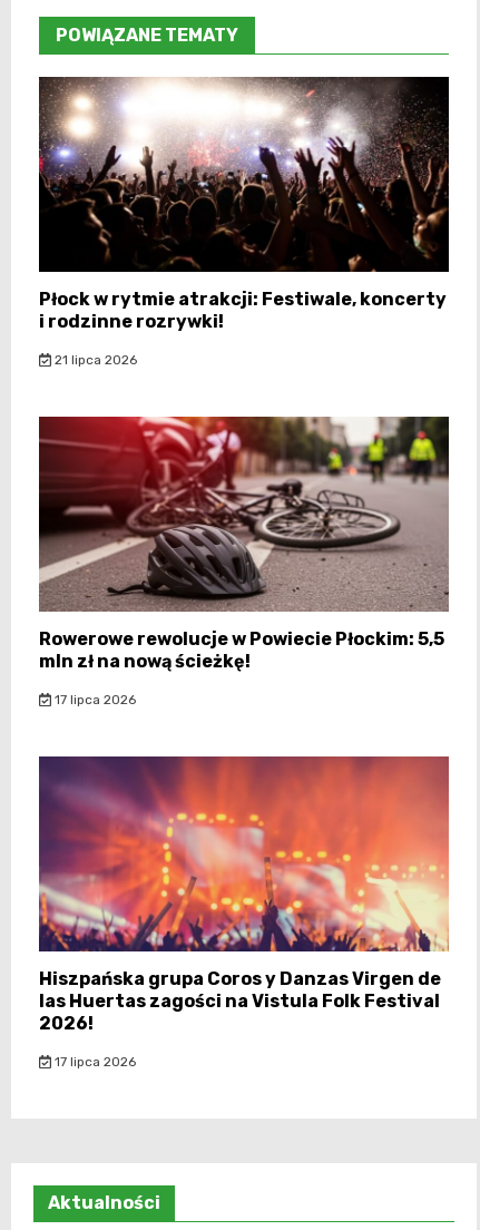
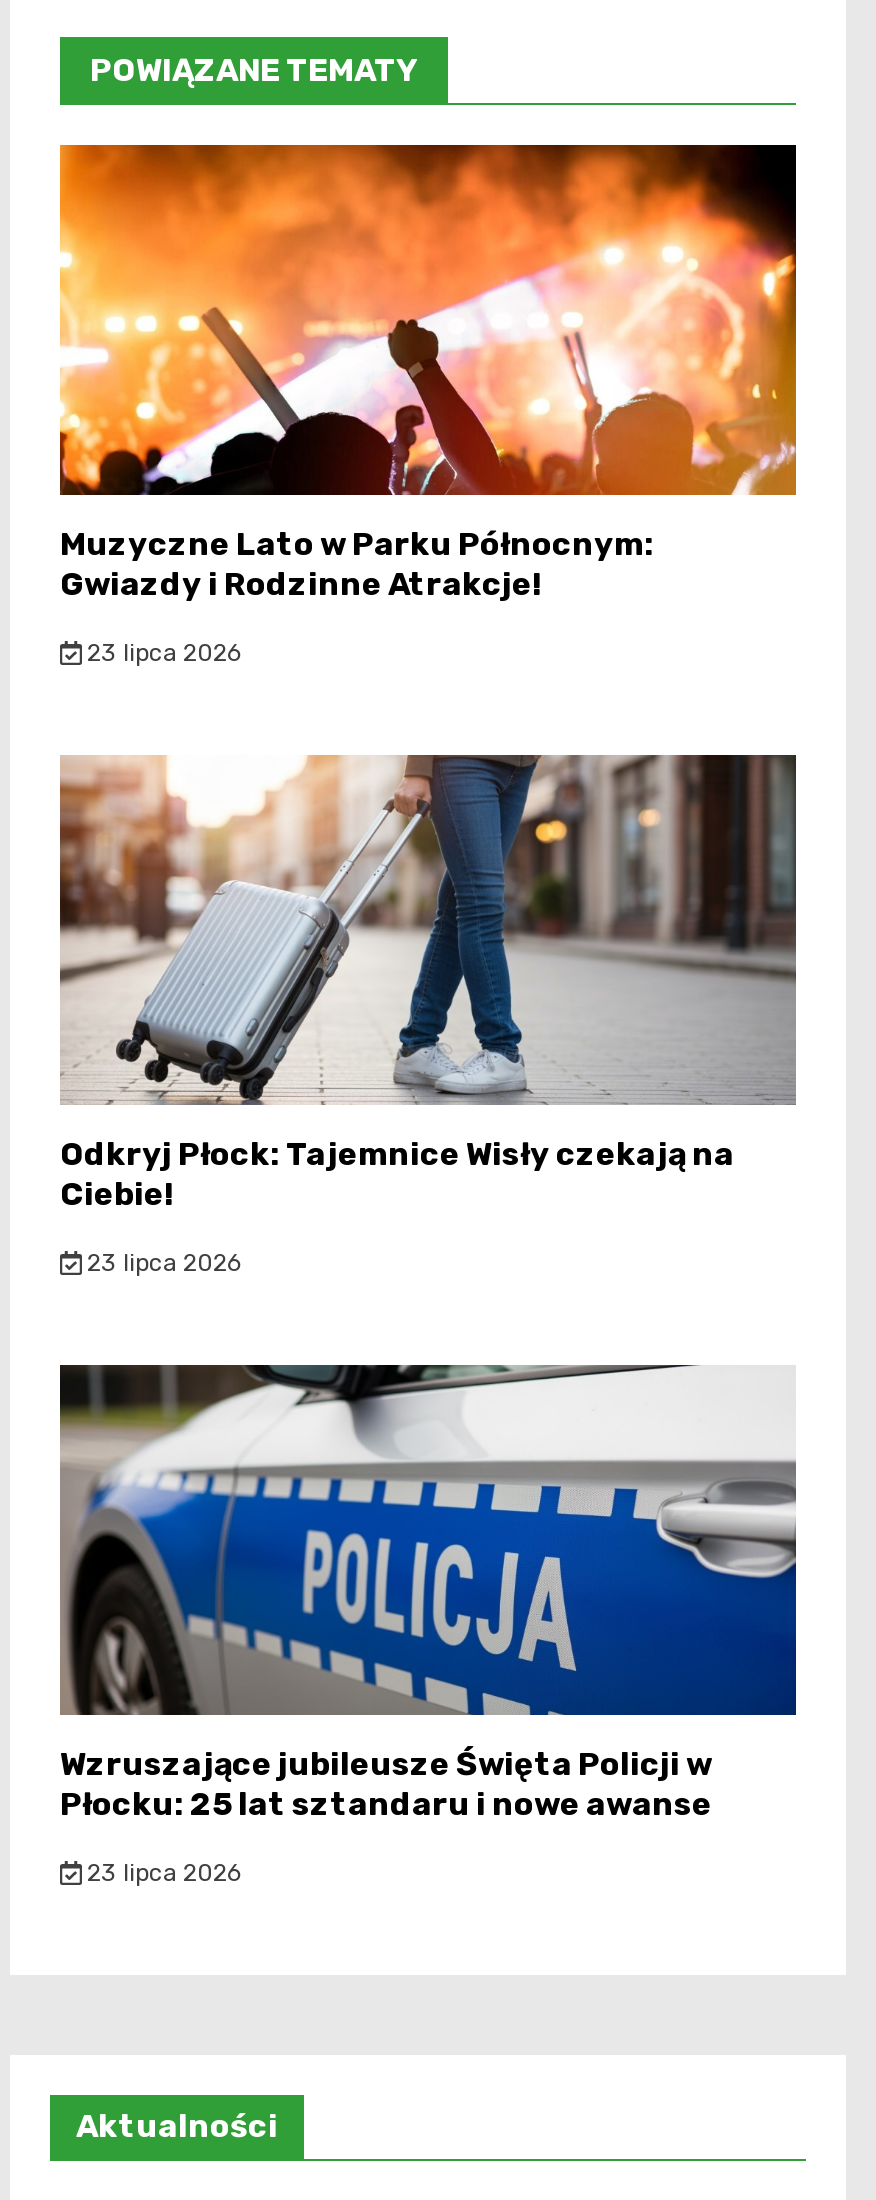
[38,76,450,332] [image] | Płock w rytmie atrakcji: Festiwale, koncerty | i rodzinne rozrywki! -> [58,142,798,603] [image] | Muzyczne Lato w Parku Północnym: | Gwiazdy i Rodzinne Atrakcje!
[51,353,136,368] 21 lipca 2026 -> [81,639,241,667] 23 lipca 2026
[39,416,449,672] [image] | Rowerowe rewolucje w Powiecie Płockim: 5,5 | mln zł na nową ścieżkę! -> [58,754,796,1213] [image] | Odkryj Płock: Tajemnice Wisły czekają na | Ciebie!
[51,692,135,708] 17 lipca 2026 -> [81,1249,241,1277] 23 lipca 2026
[38,755,450,1034] [image] | Hiszpańska grupa Coros y Danzas Virgen de | las Huertas zagości na Vistula Folk Festival | 2026! -> [60,1364,798,1823] [image] | Wzruszające jubileusze Święta Policji w | Płocku: 25 lat sztandaru i nowe awanse
[51,1054,135,1070] 17 lipca 2026 -> [81,1859,241,1887] 23 lipca 2026

